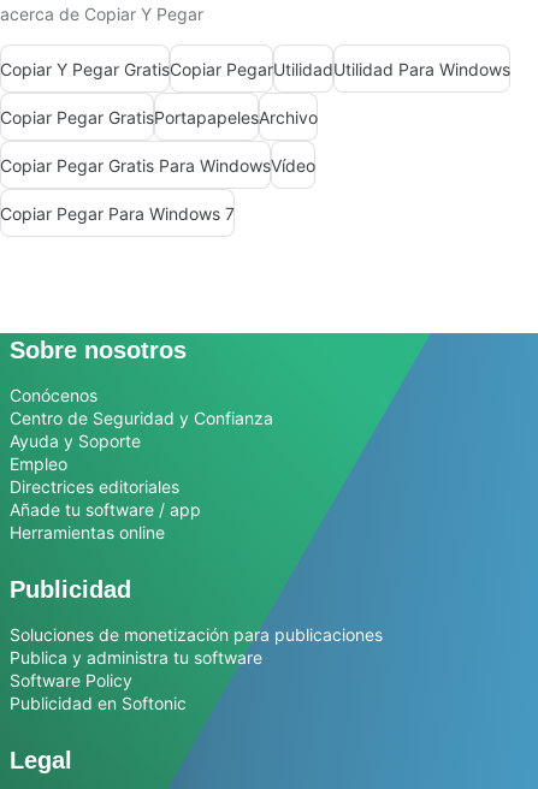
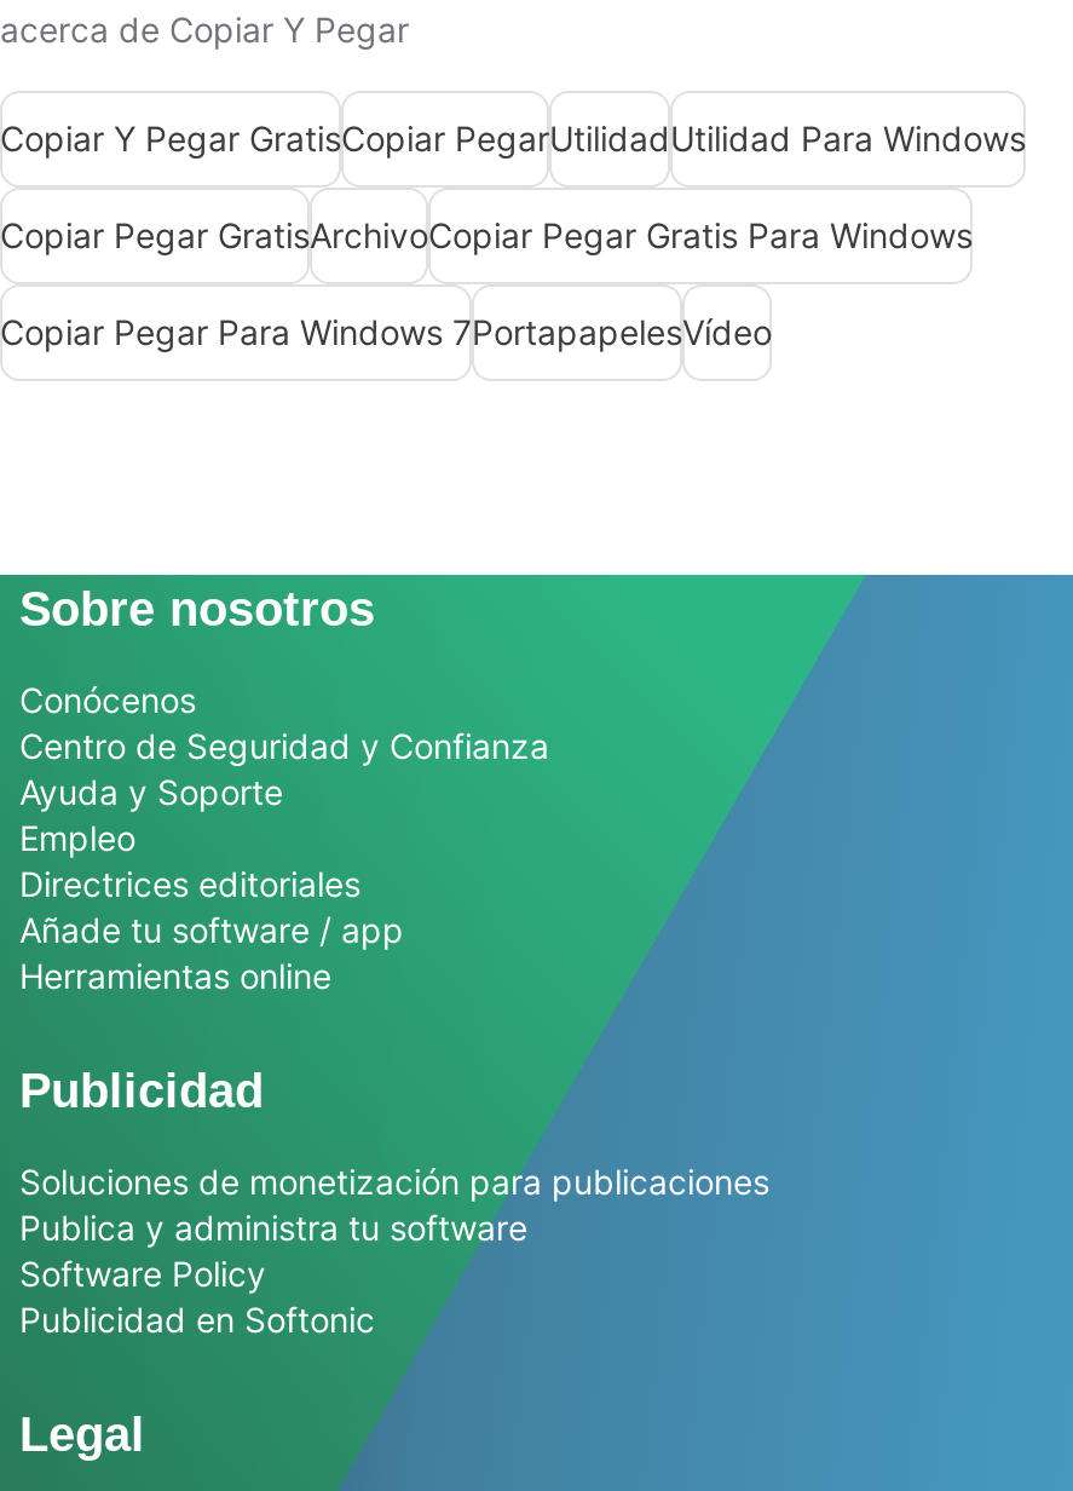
[0,106,318,223] Copiar Pegar GratisPortapapelesArchivo | Copiar Pegar Gratis Para WindowsVídeo | Copiar Pegar Para Windows 7 -> [0,214,973,352] Copiar Pegar GratisArchivoCopiar Pegar Gratis Para Windows | Copiar Pegar Para Windows 7PortapapelesVídeo

